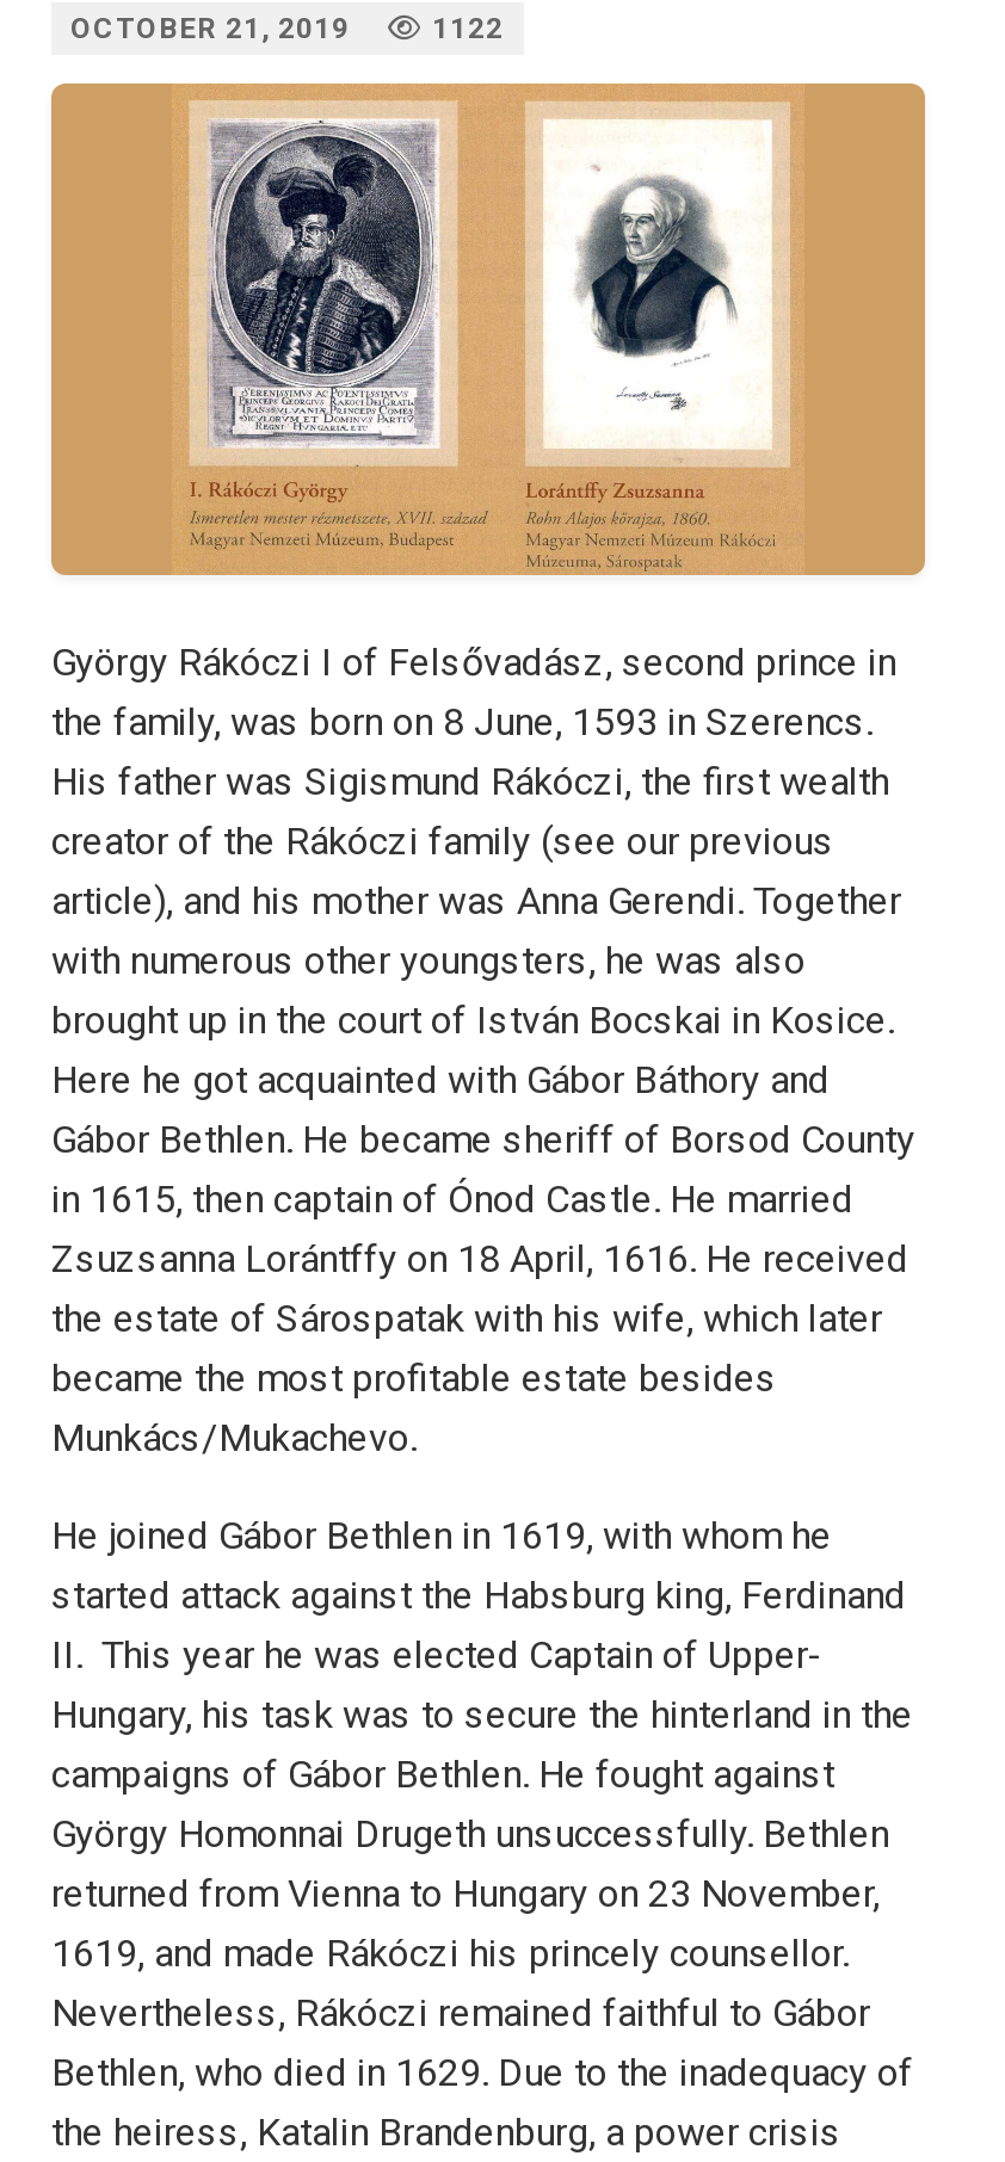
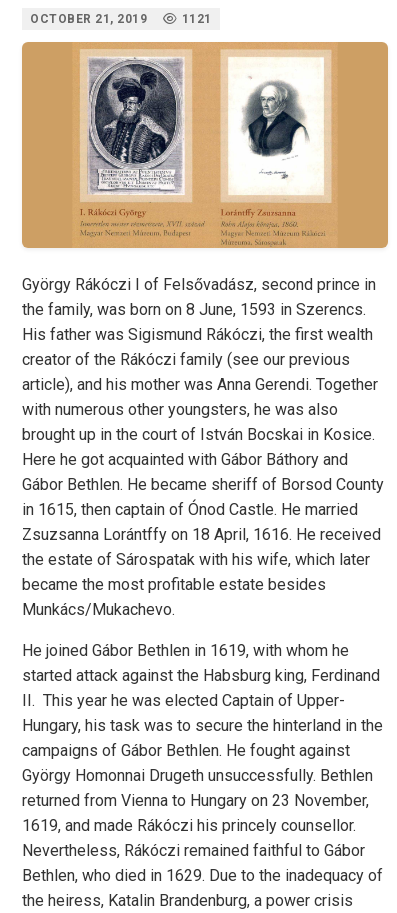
[432,11,504,44] 1122 -> [181,11,211,25] 1121

